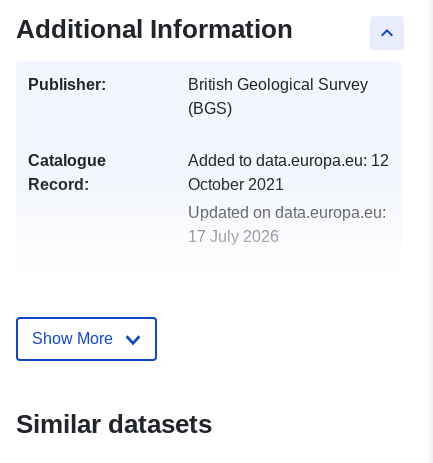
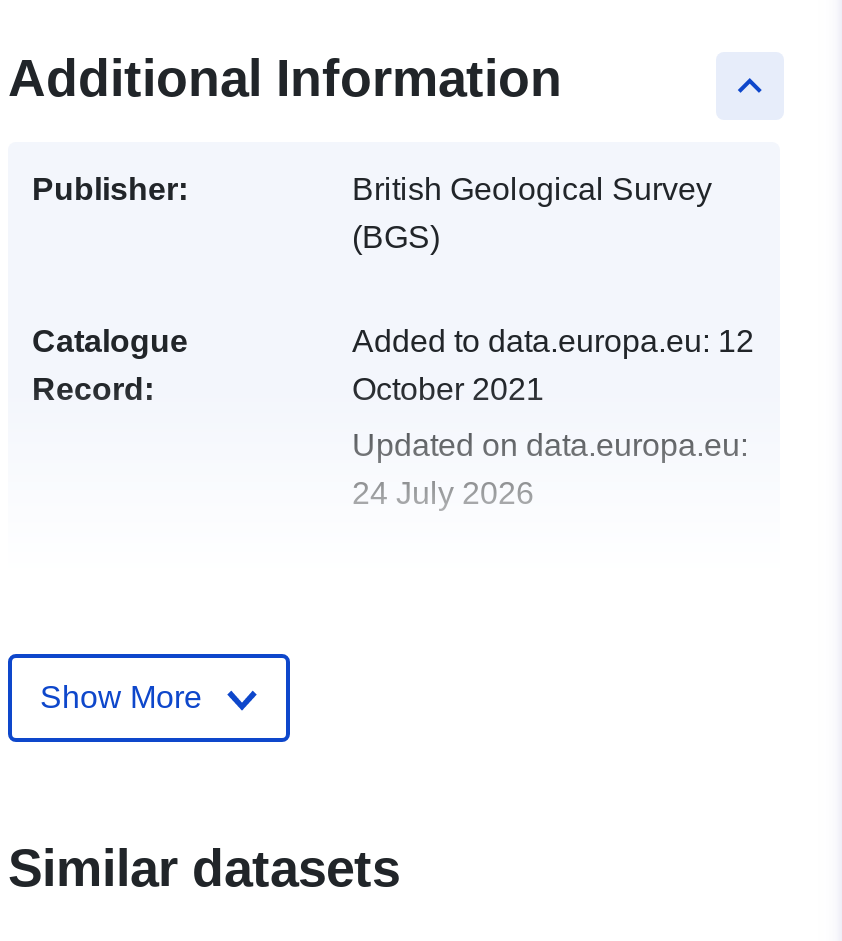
[188,228,279,245] 17 July 2026 -> [352,477,534,511] 24 July 2026

